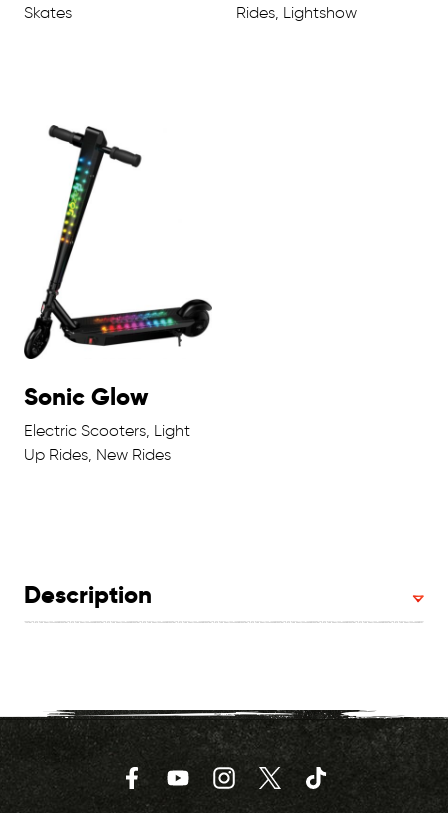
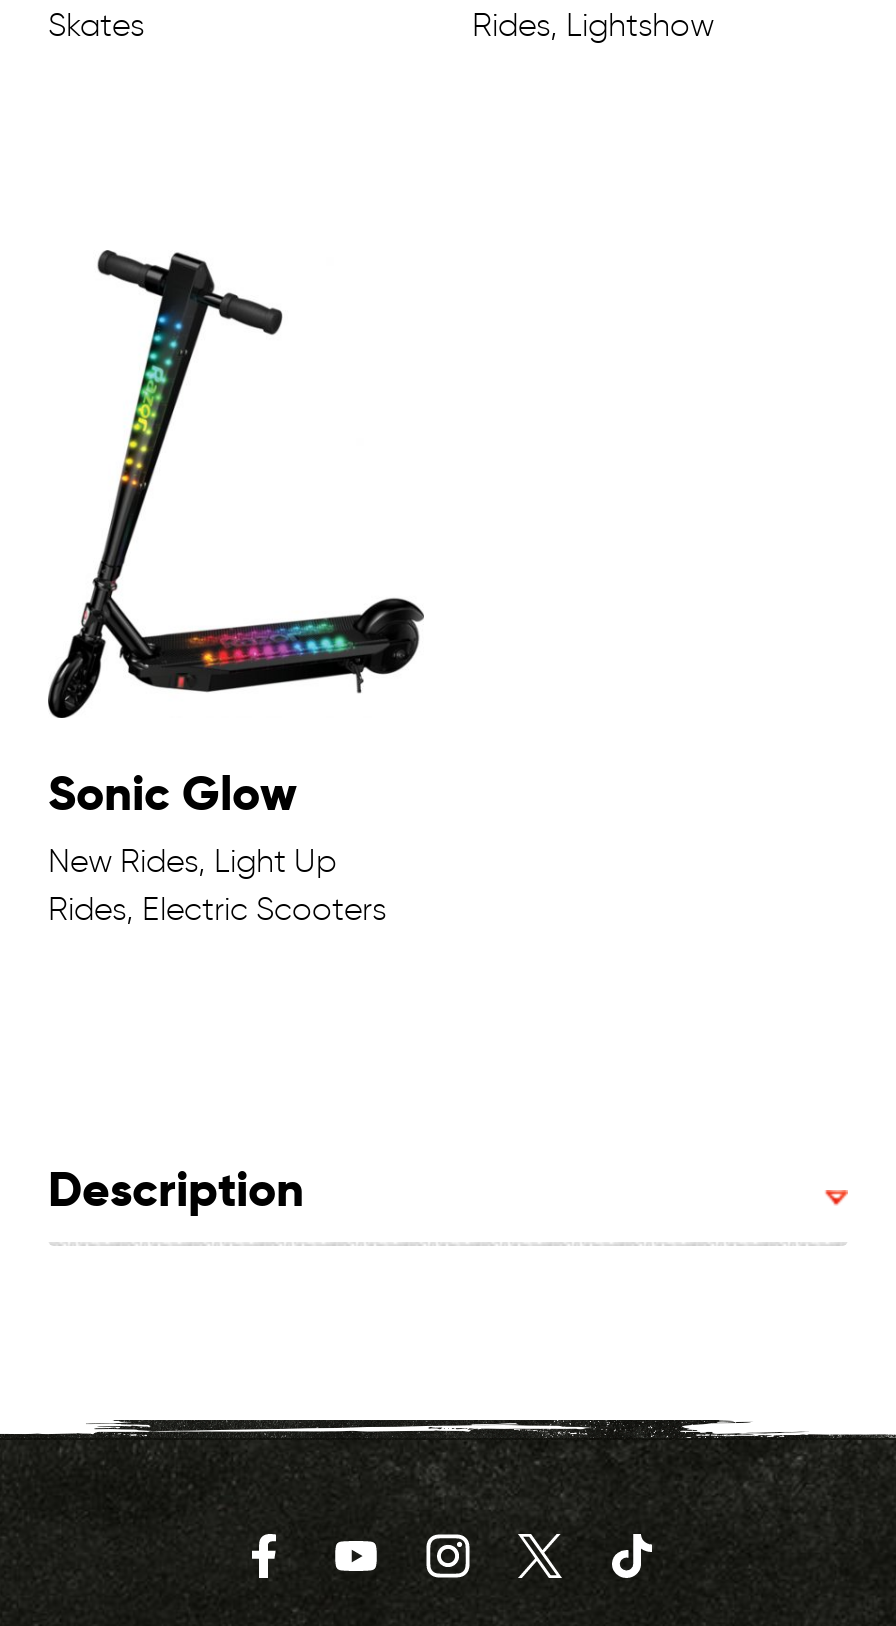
[24,421,190,464] Electric Scooters, Light | Up Rides, New Rides -> [48,843,386,929] New Rides, Light Up | Rides, Electric Scooters

